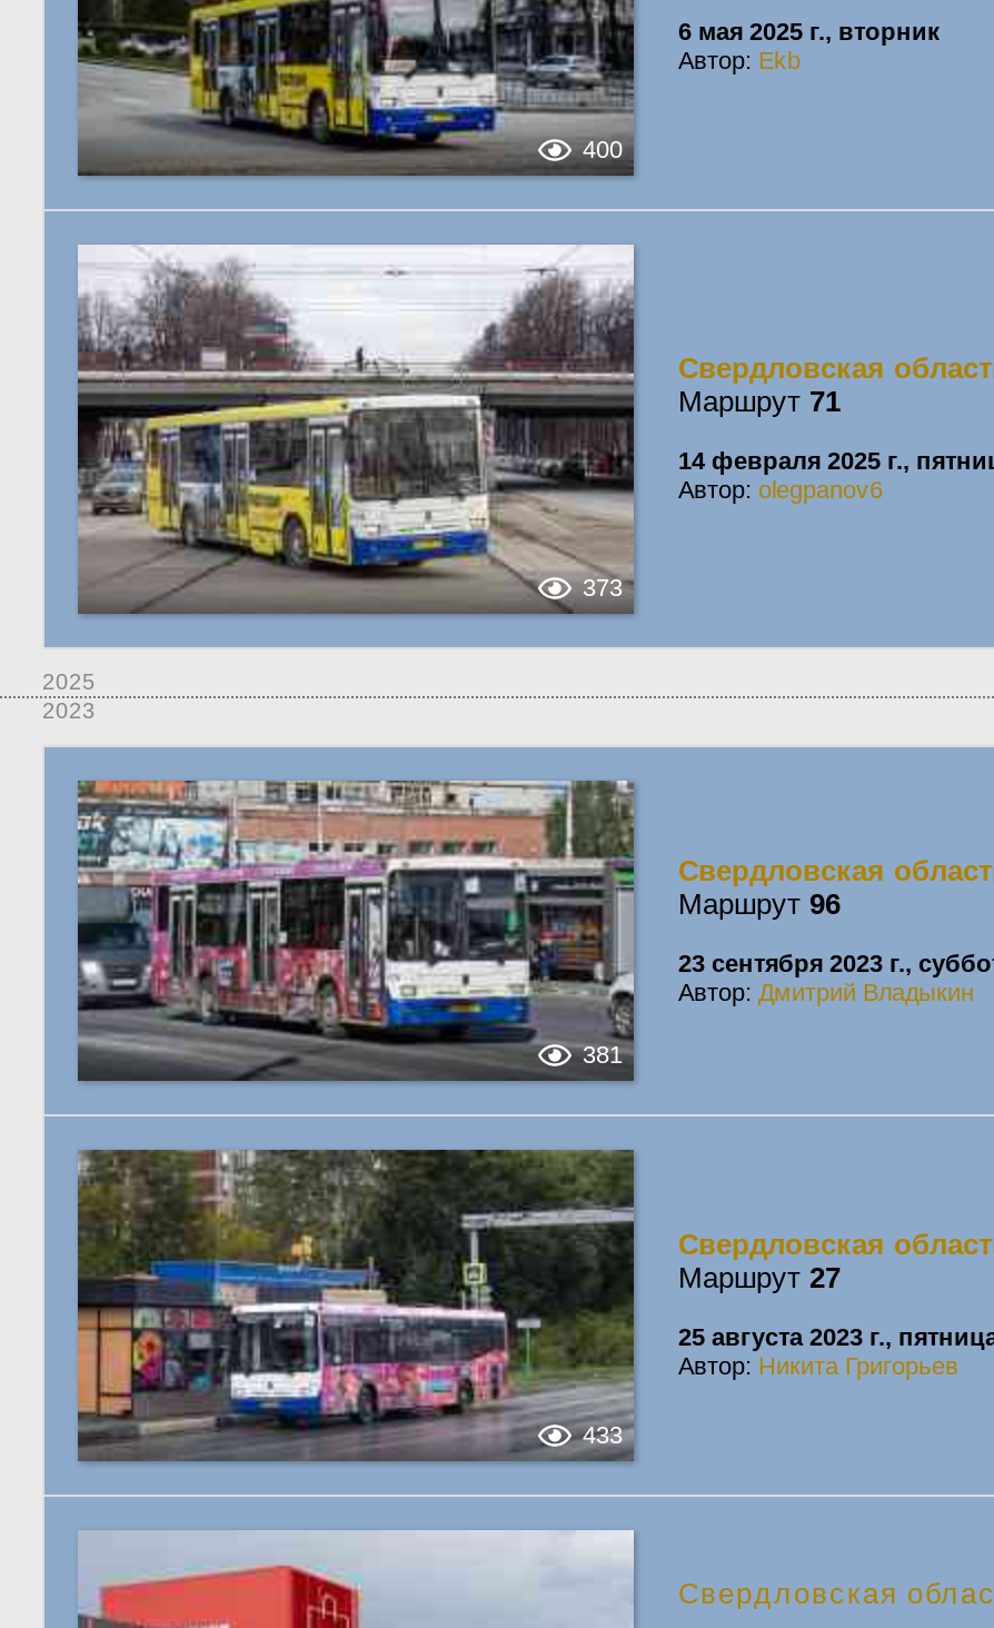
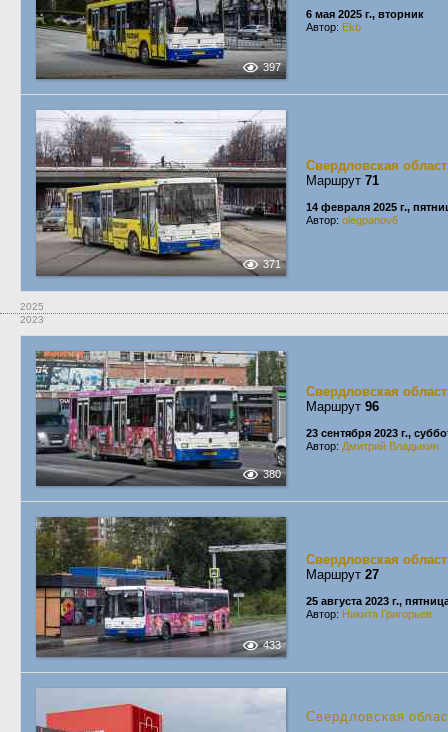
[583,136,623,162] 400 -> [263,61,281,73] 397
[583,574,623,600] 373 -> [263,258,281,270] 371
[583,1041,623,1068] 381 -> [263,468,281,480] 380

